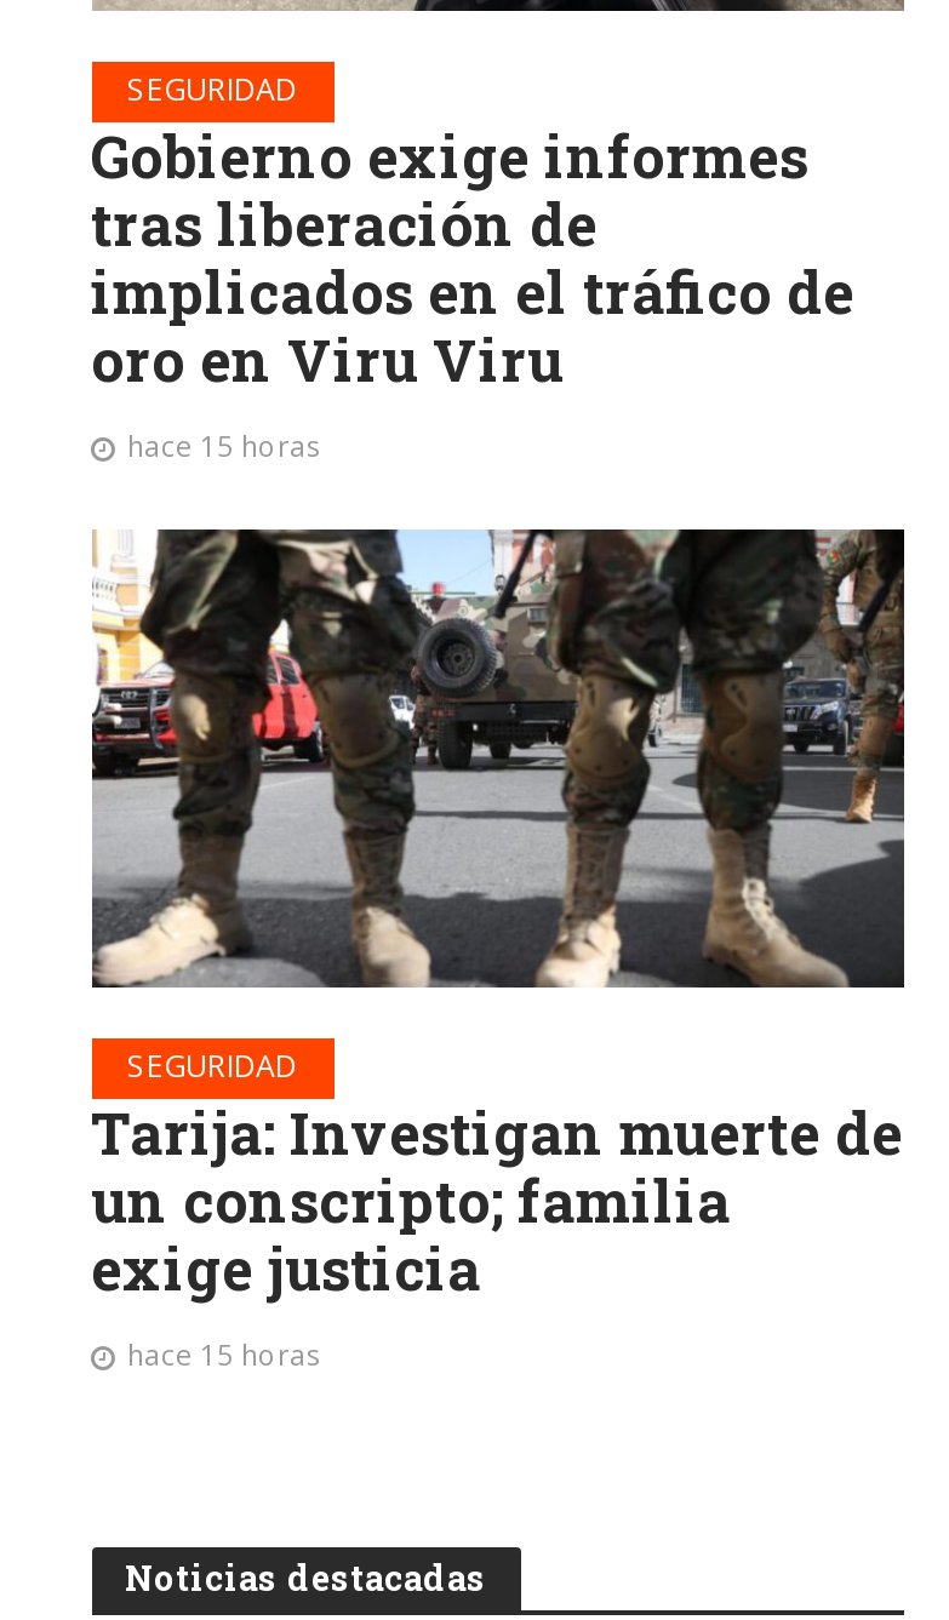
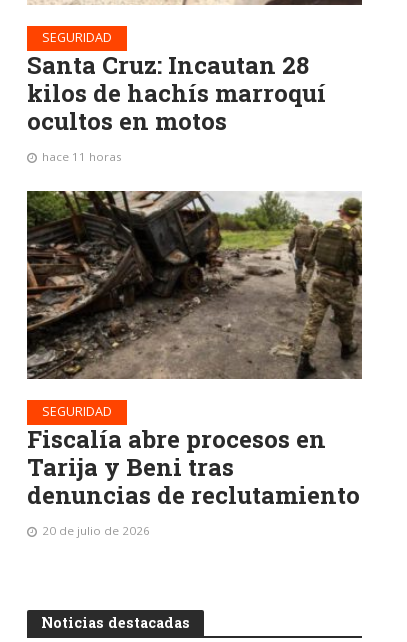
[91,119,854,465] Gobierno exige informes | tras liberación de | implicados en el tráfico de | oro en Viru Viru | hace 15 horas -> [26,49,325,164] Santa Cruz: Incautan 28 | kilos de hachís marroquí | ocultos en motos | hace 11 horas
[92,526,907,989] [image] -> [26,190,363,380] [image]
[91,1094,903,1373] Tarija: Investigan muerte de | un conscripto; familia | exige justicia | hace 15 horas -> [26,423,359,538] Fiscalía abre procesos en | Tarija y Beni tras | denuncias de reclutamiento | 20 de julio de 2026

